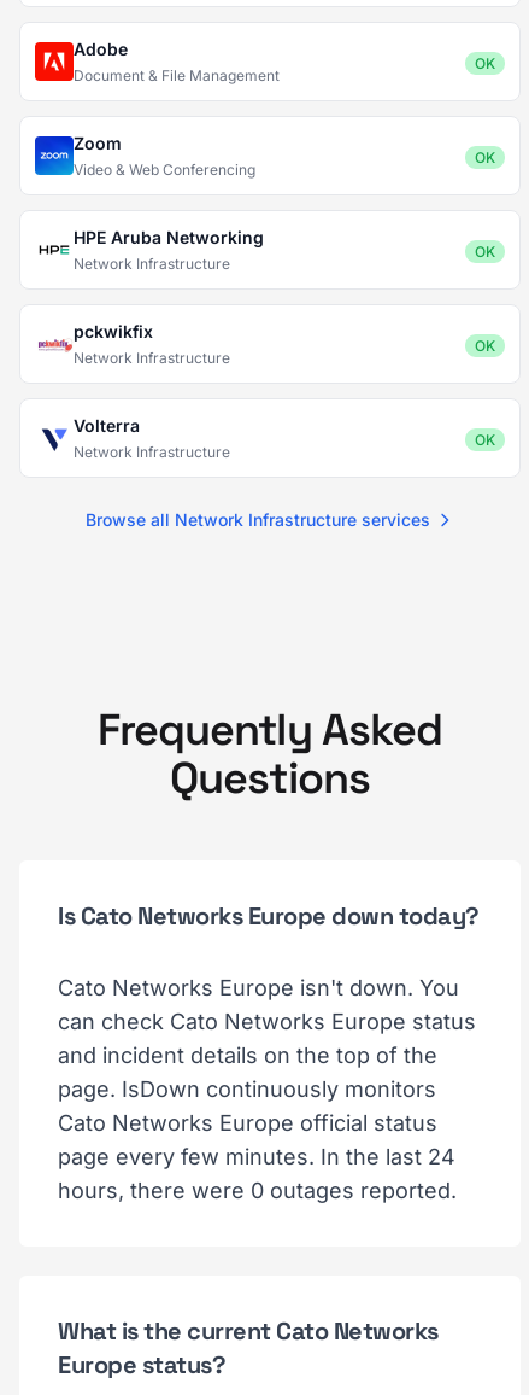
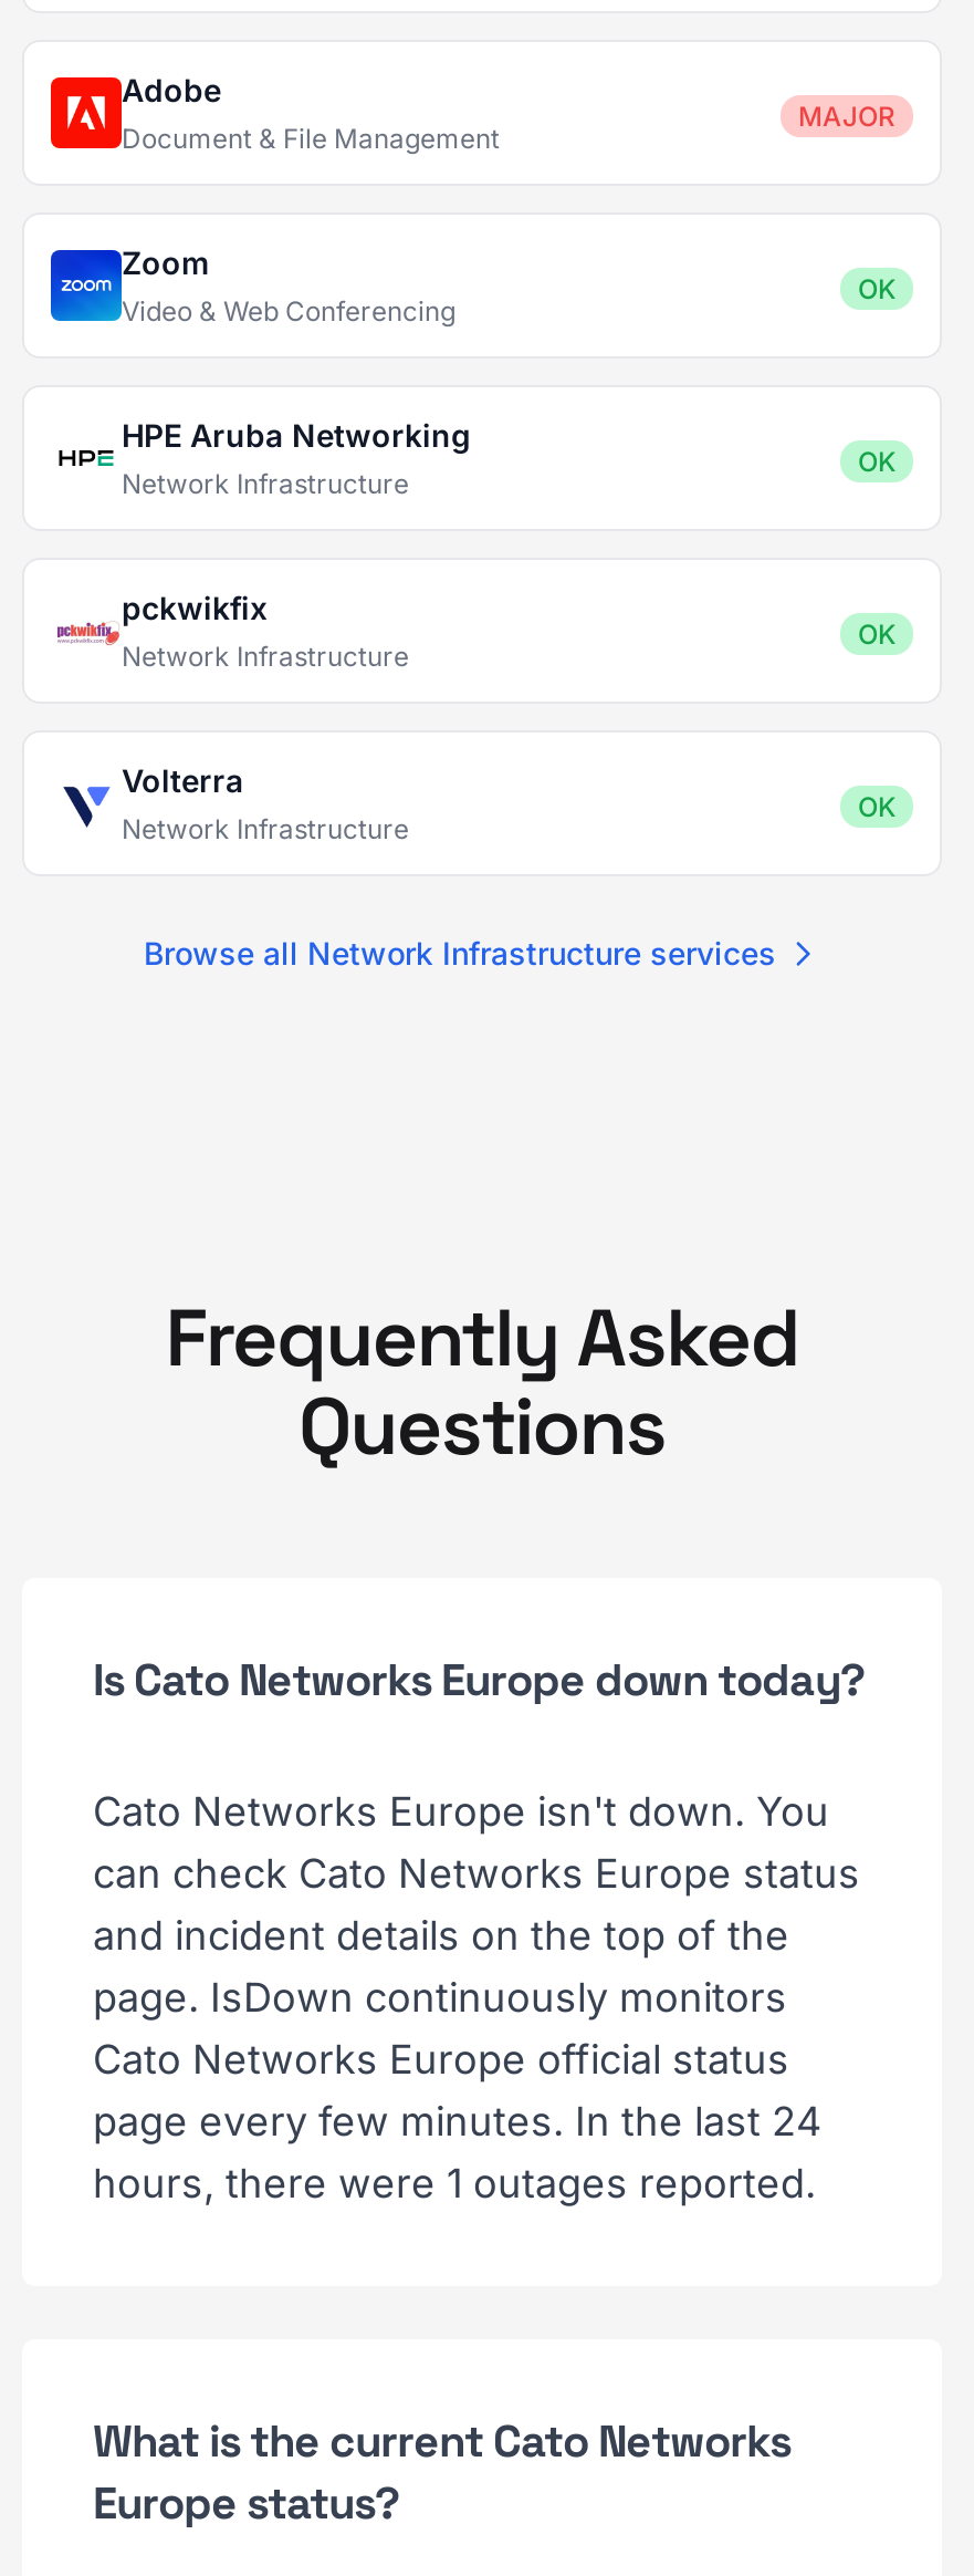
[475,54,495,72] OK -> [798,100,896,133] MAJOR
[58,1178,457,1203] hours, there were 0 outages reported. -> [93,2160,816,2206] hours, there were 1 outages reported.

